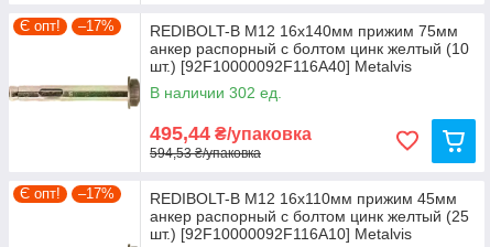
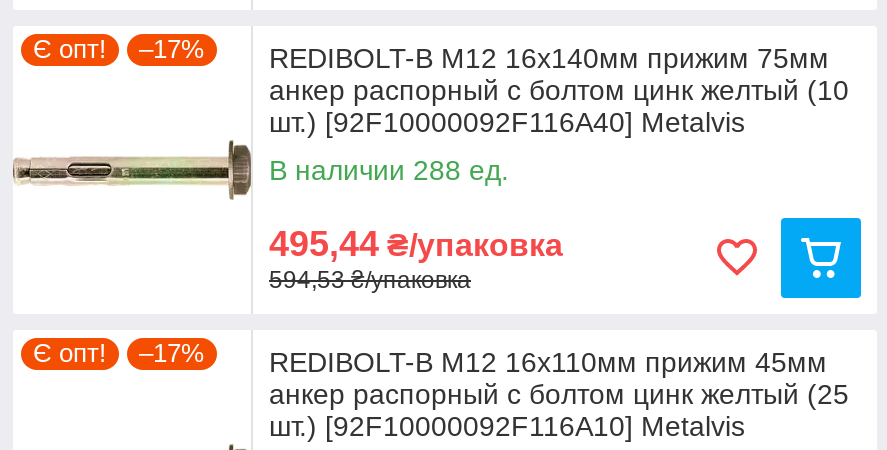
[150,84,282,101] В наличии 302 ед. -> [269,154,509,186] В наличии 288 ед.

